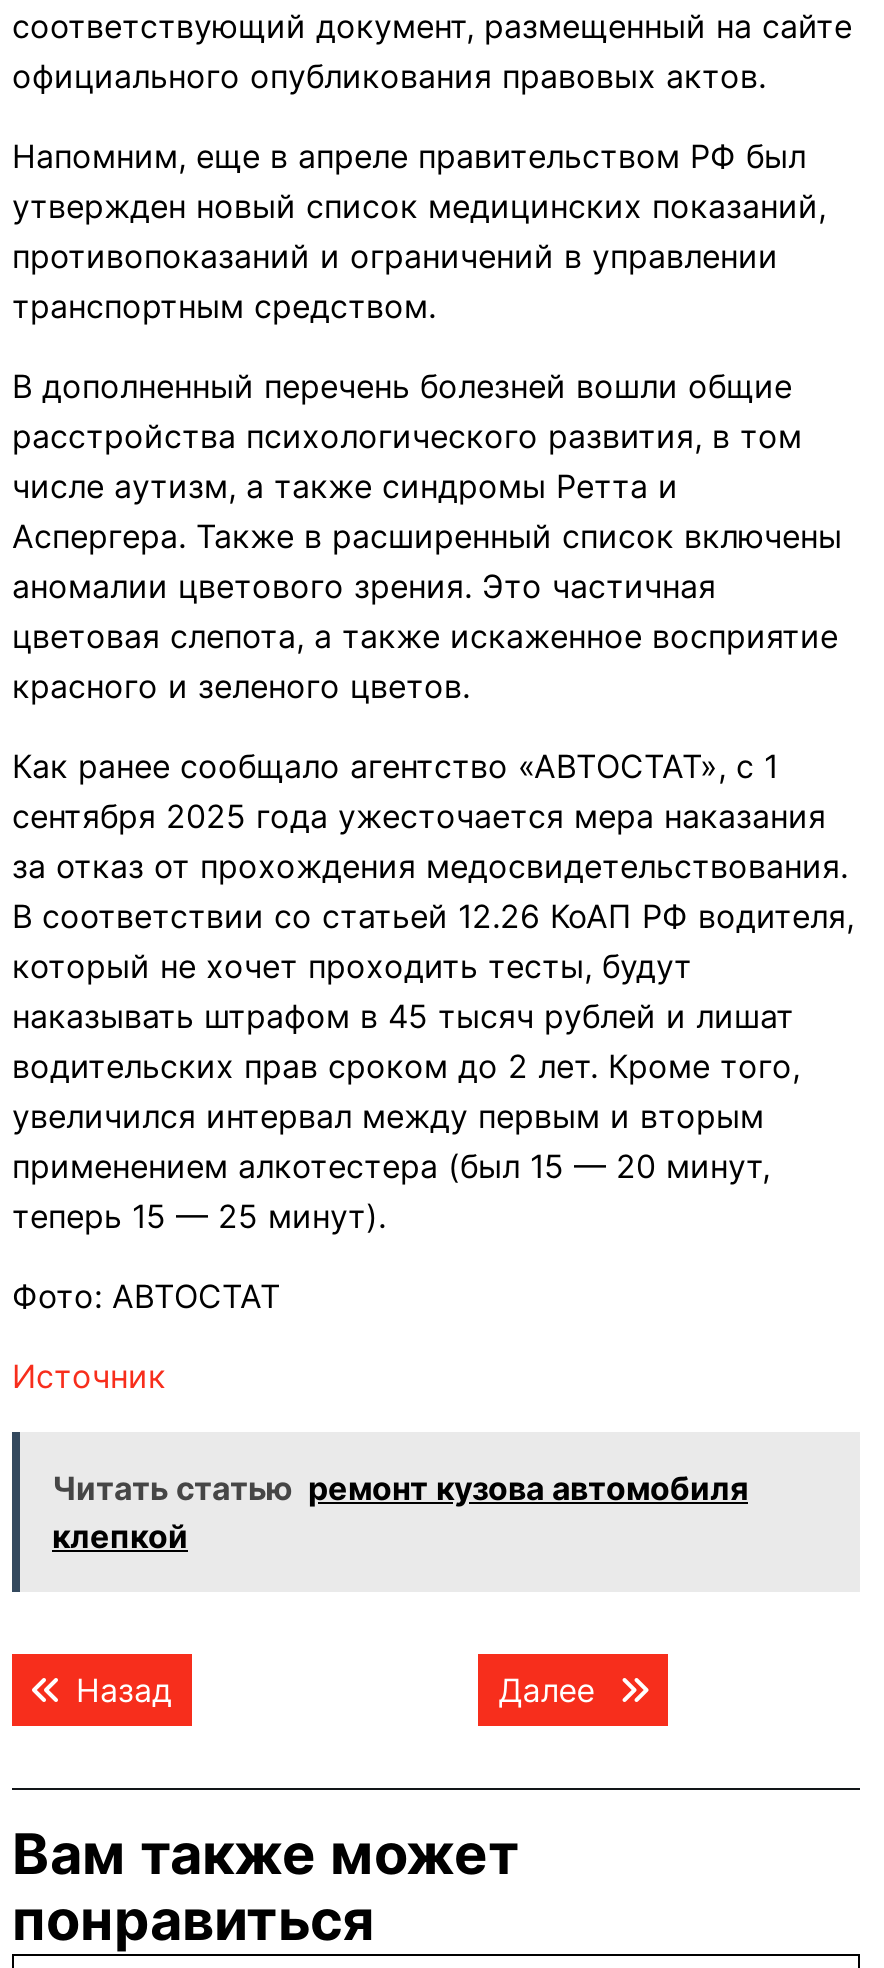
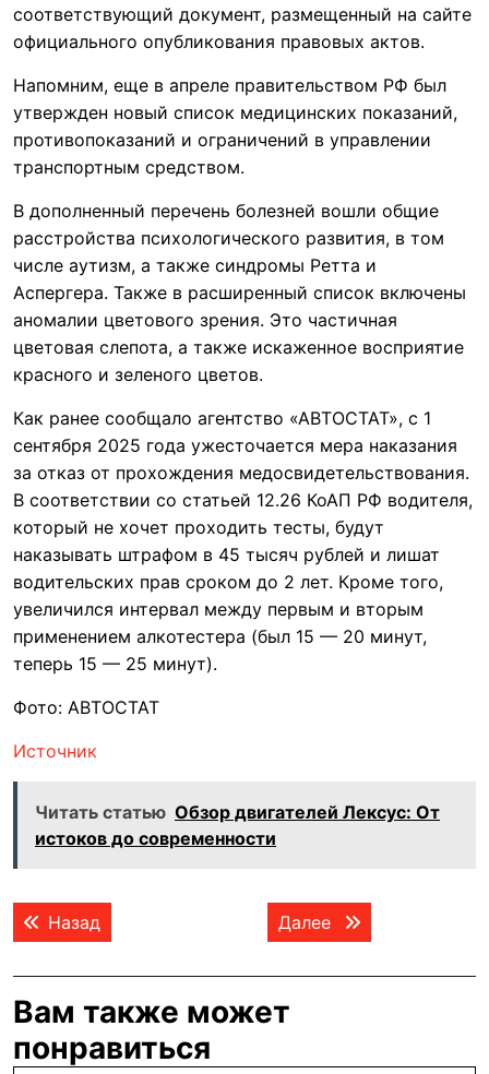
[52,1468,748,1556] Читать статью ремонт кузова автомобиля | клепкой -> [35,801,440,849] Читать статью Обзор двигателей Лексус: От | истоков до современности

